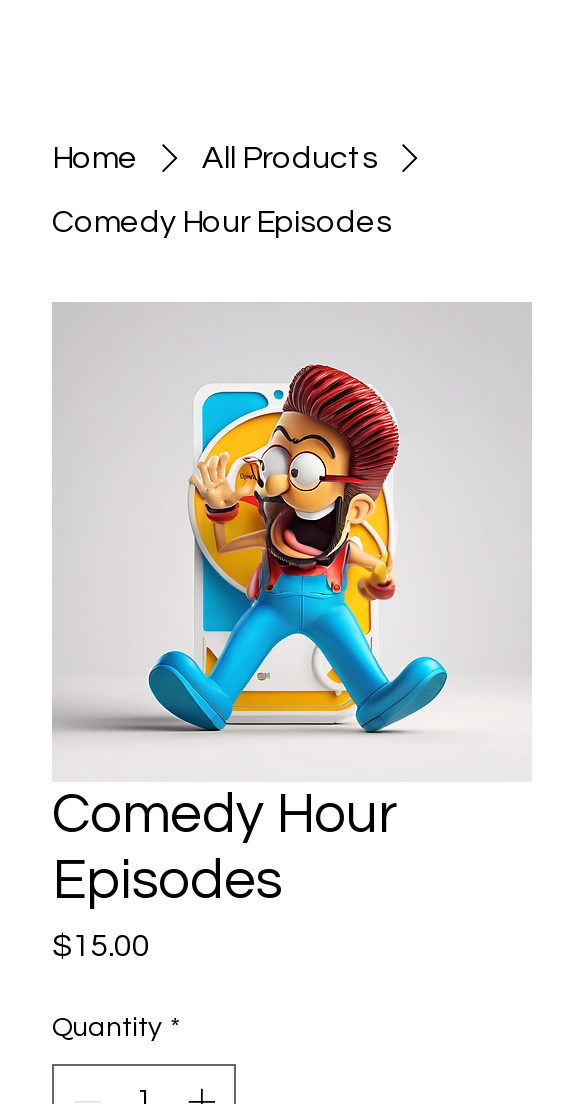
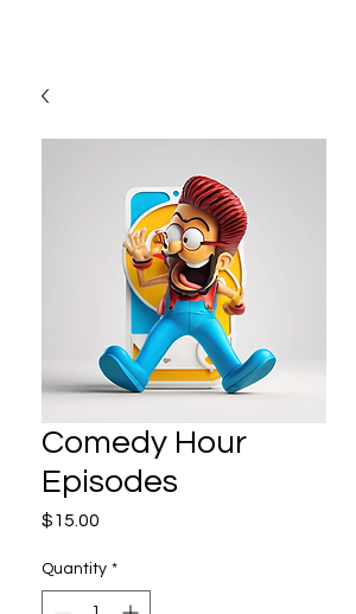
[52,142,392,238] Home | All Products | Comedy Hour Episodes -> none

